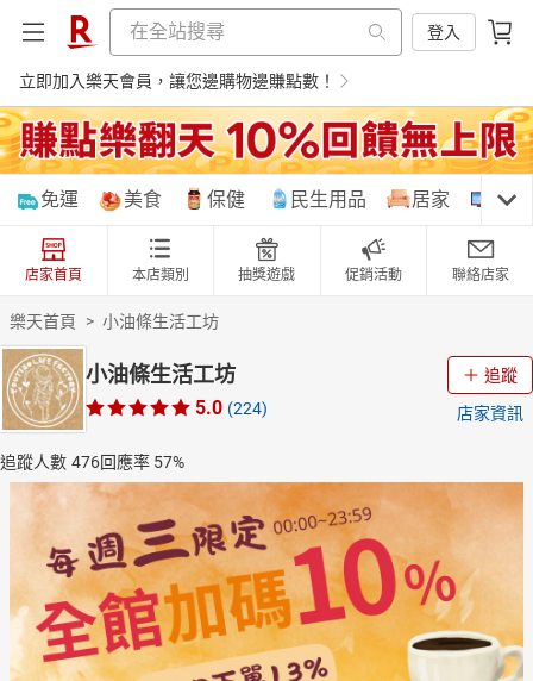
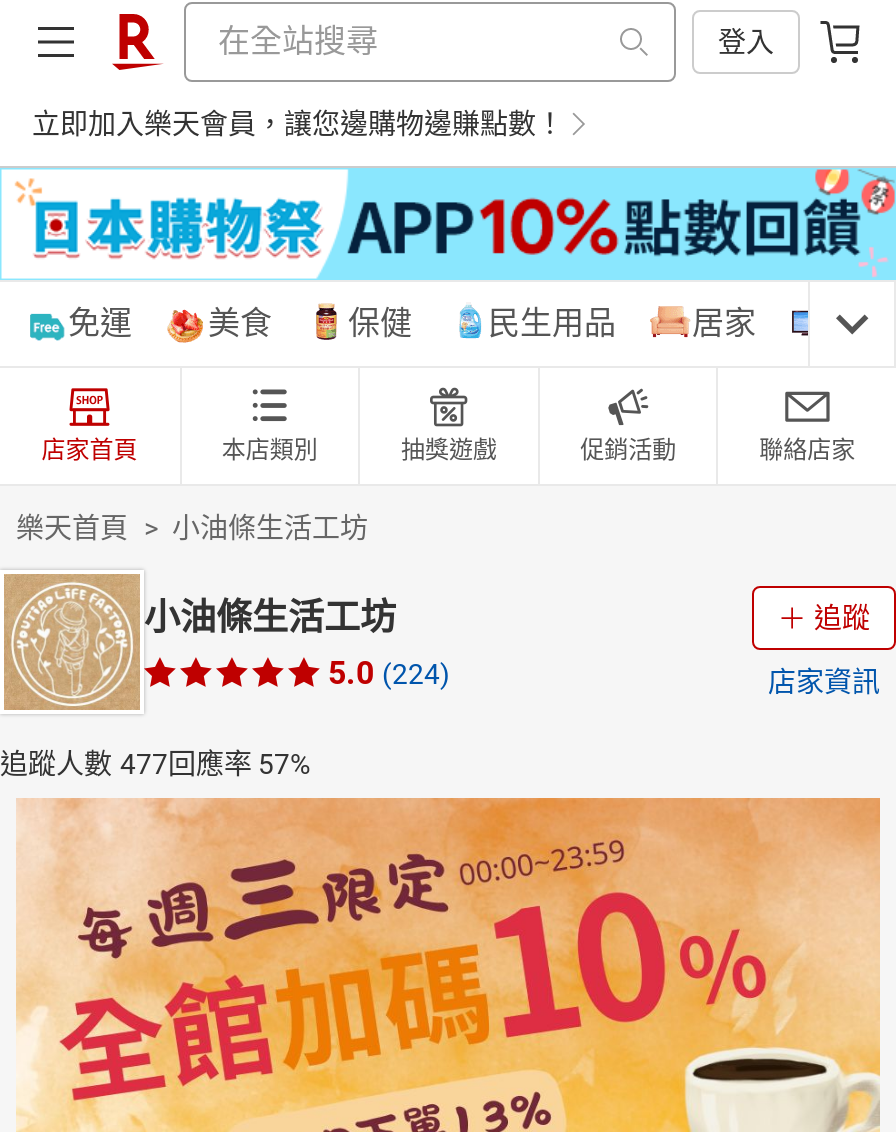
[4,106,529,175] [image] -> [6,166,890,282] [image]
[0,452,184,471] 追蹤人數 476回應率57% -> [0,748,310,780] 追蹤人數 477回應率57%

